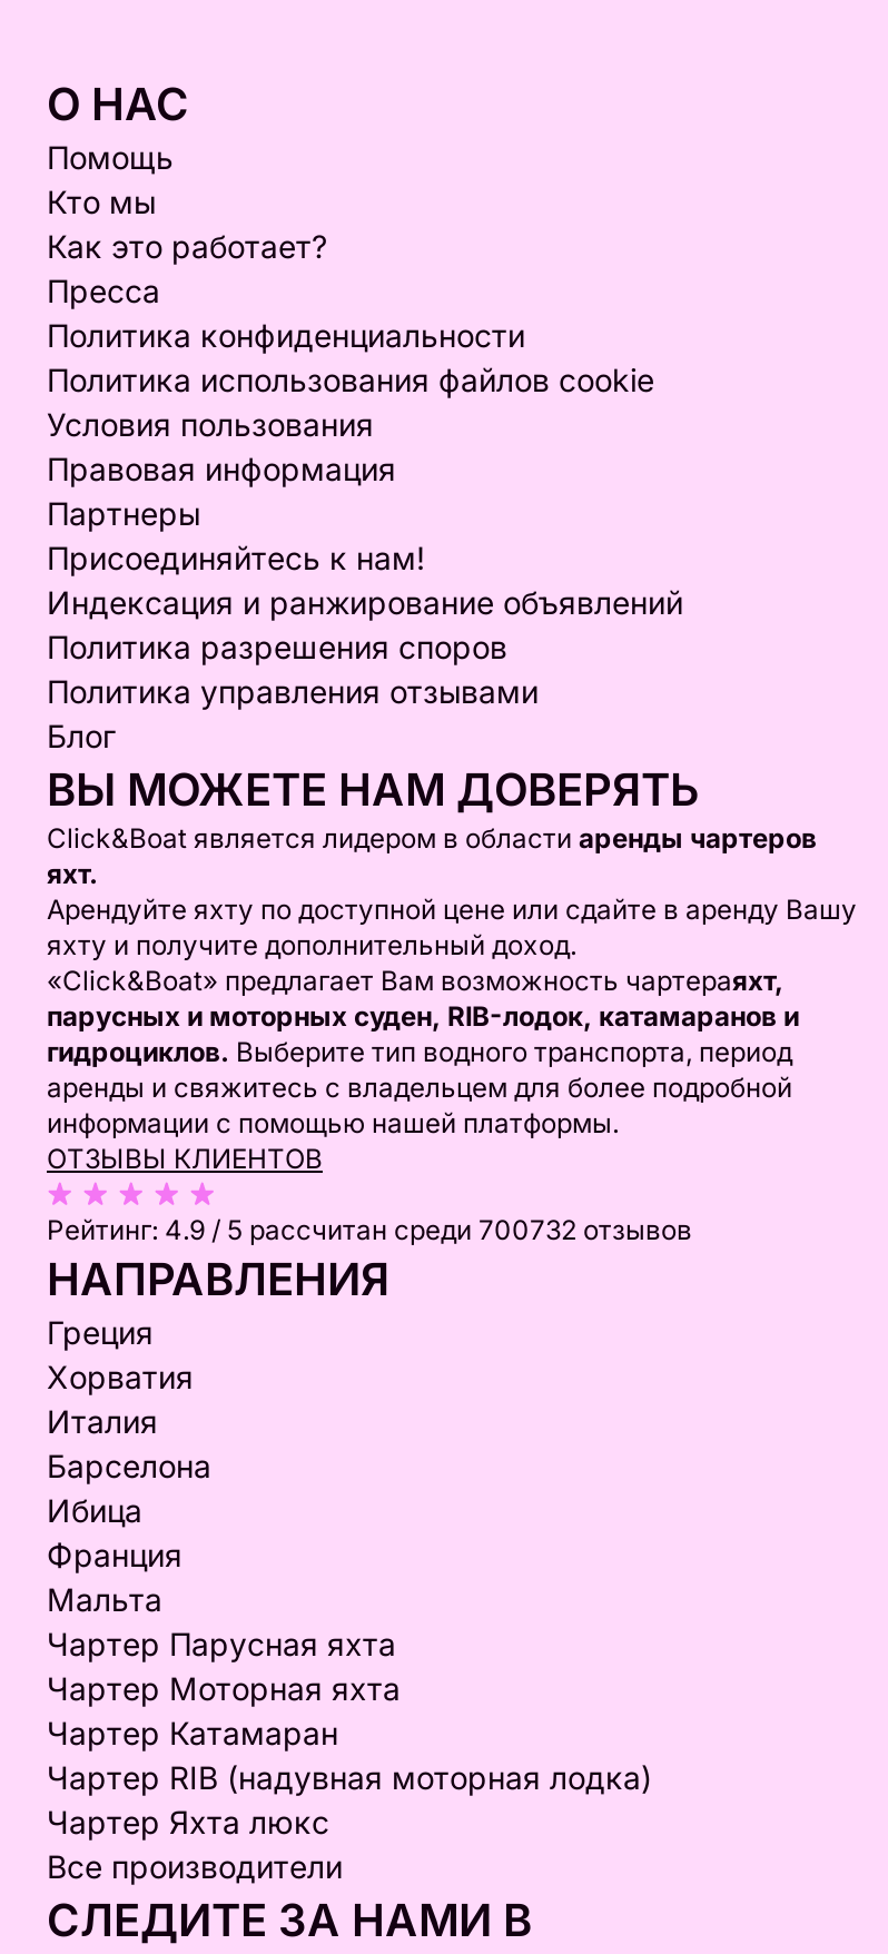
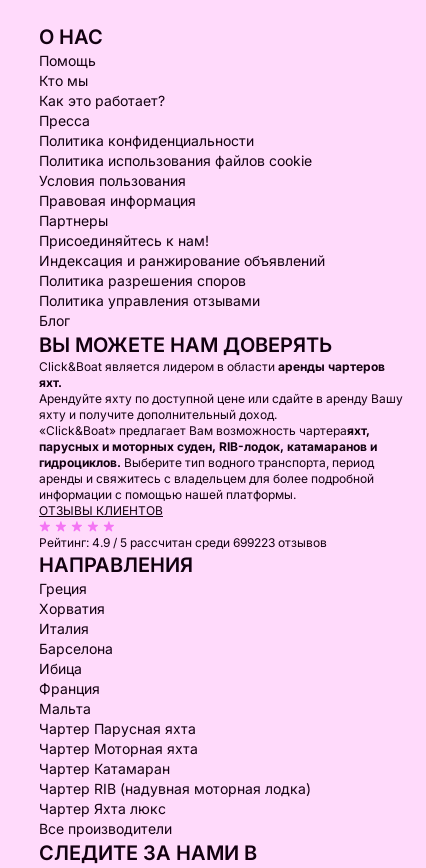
[47,1213,692,1246] Рейтинг: 4.9 / 5 рассчитан среди 700732 отзывов -> [39,535,327,550] Рейтинг: 4.9 / 5 рассчитан среди 699223 отзывов

